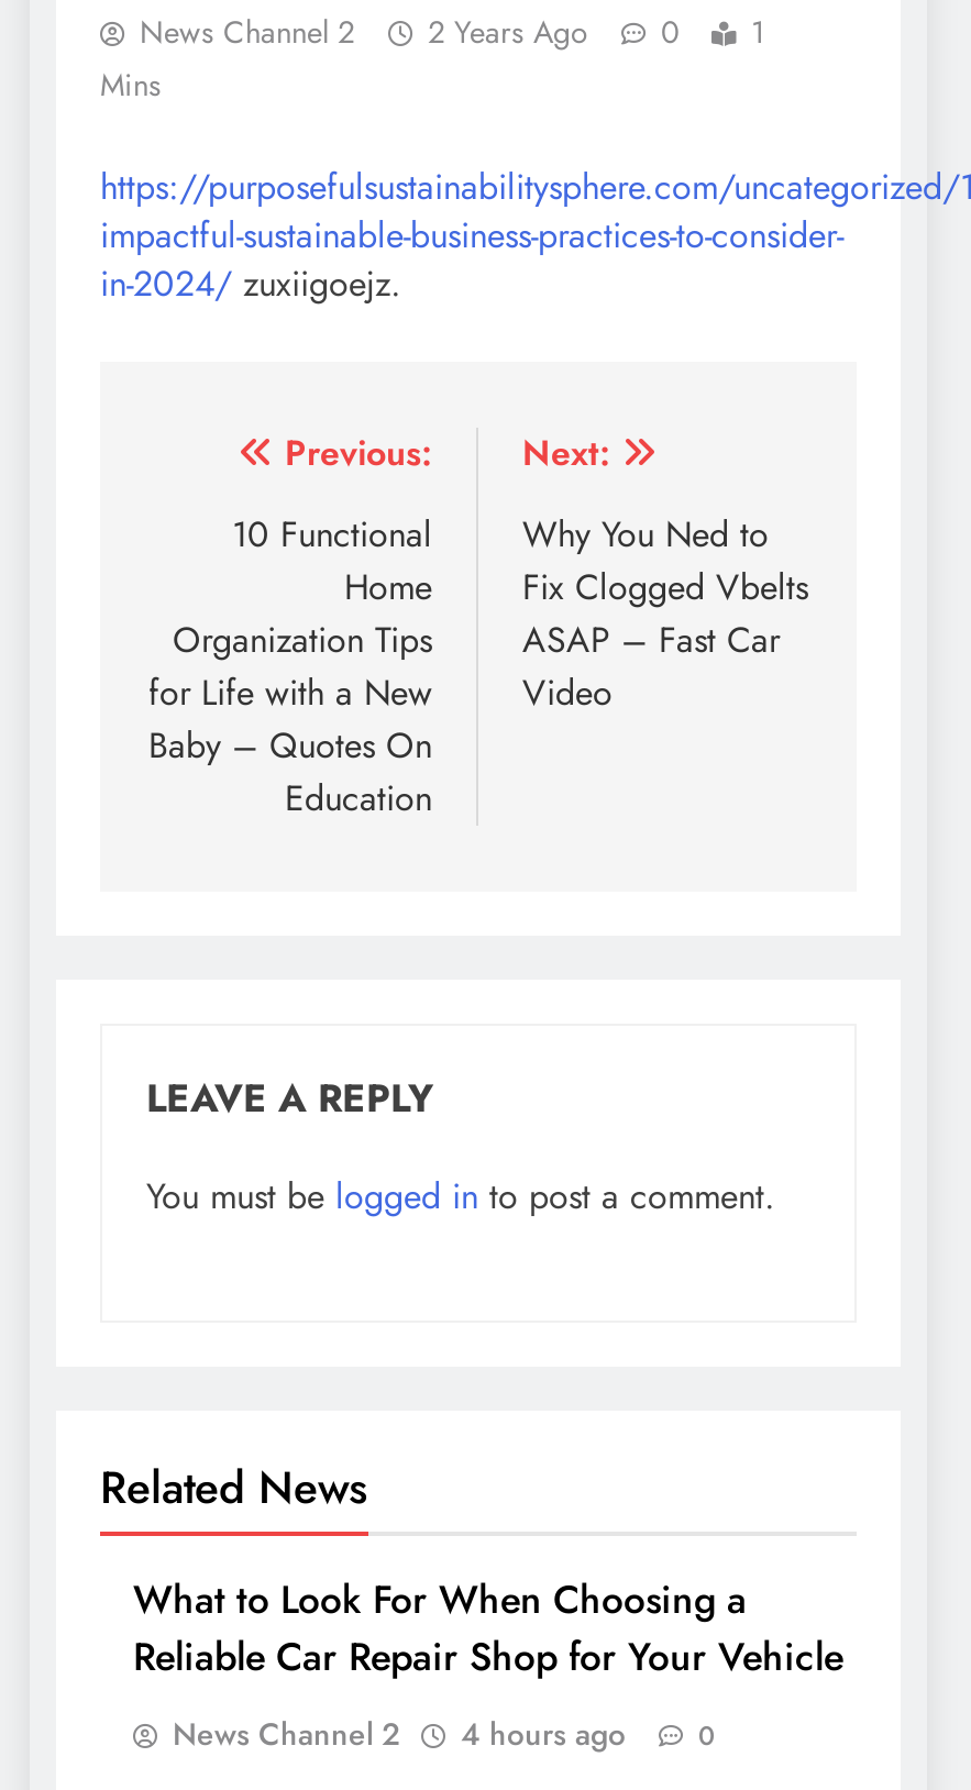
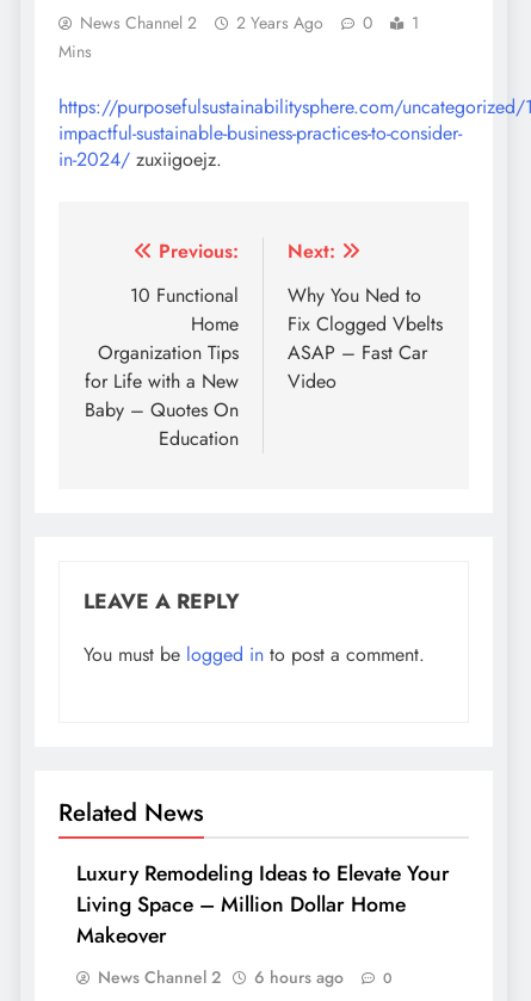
[133,1571,843,1685] What to Look For When Choosing a | Reliable Car Repair Shop for Your Vehicle -> [76,858,450,951] Luxury Remodeling Ideas to Elevate Your | Living Space – Million Dollar Home | Makeover
[173,1712,716,1756] News Channel 2 4 hours ago 0 -> [98,965,393,989] News Channel 2 6 hours ago 0

